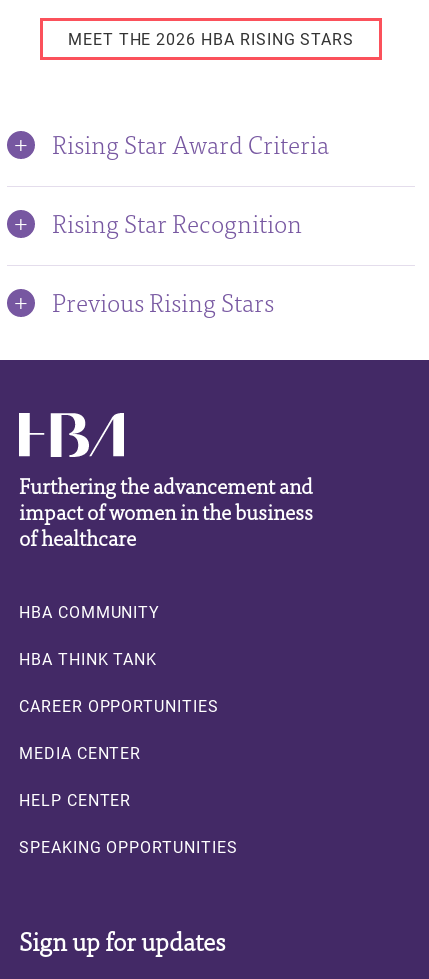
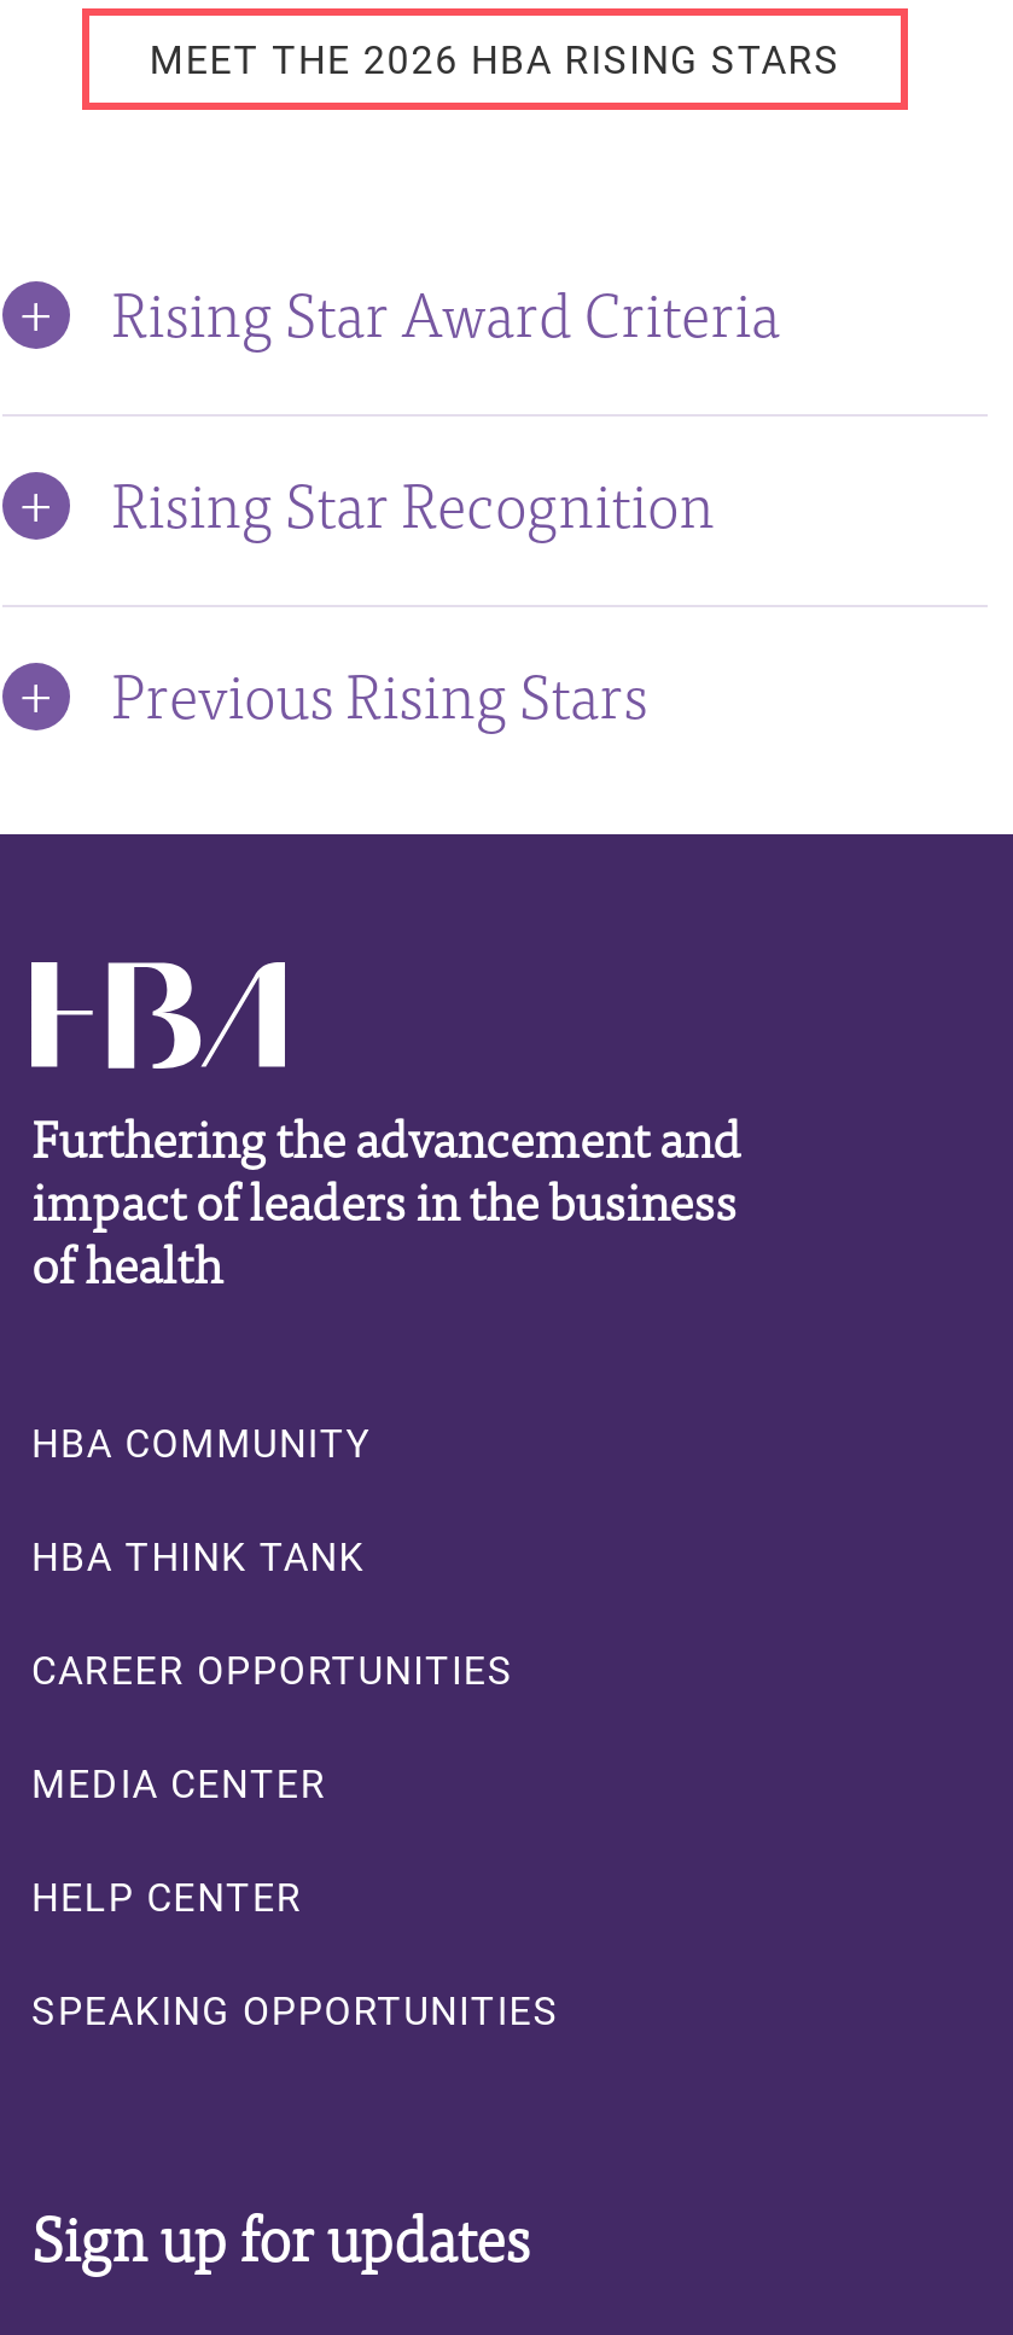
[19,494,313,528] impact of women in the business -> [31,1158,737,1240] impact of leaders in the business
[19,520,136,554] of healthcare -> [31,1220,222,1302] of health

